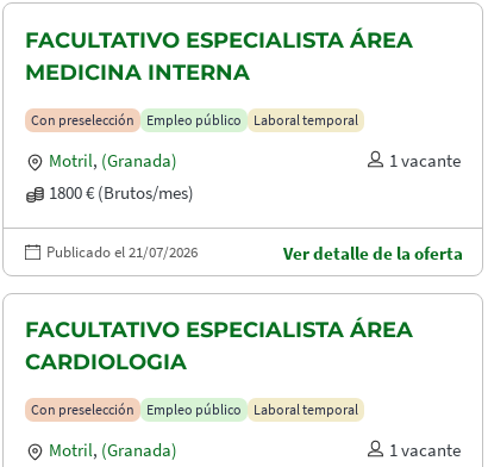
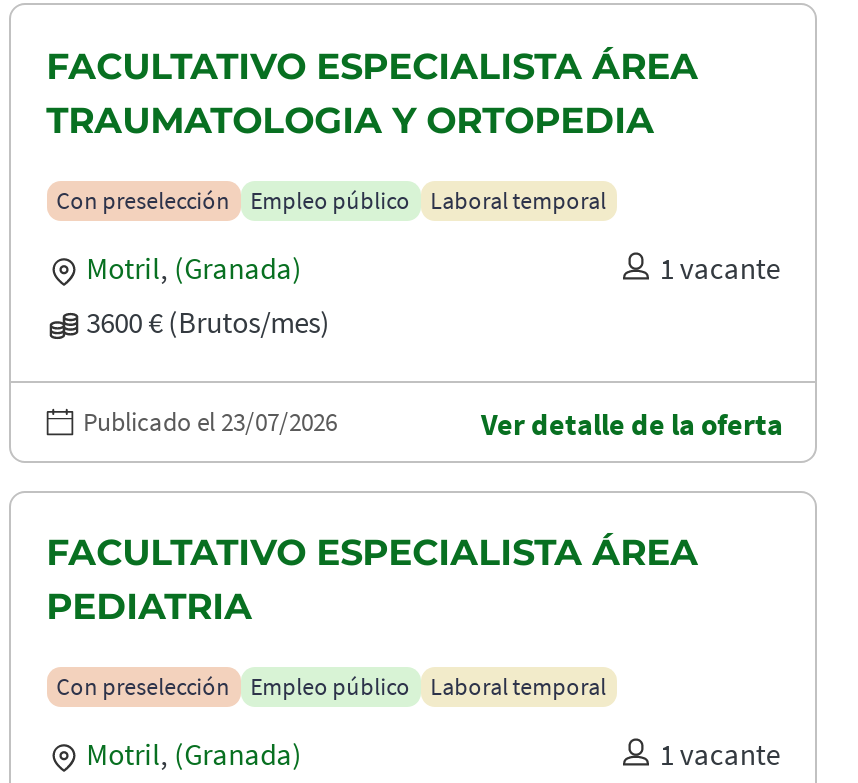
[25,59,249,86] MEDICINA INTERNA -> [46,99,654,143] TRAUMATOLOGIA Y ORTOPEDIA
[48,181,194,203] 1800 € (Brutos/mes) -> [86,303,330,341] 3600 € (Brutos/mes)
[46,242,198,262] Publicado el 21/07/2026 -> [83,405,337,439] Publicado el 23/07/2026
[25,350,186,376] CARDIOLOGIA -> [46,586,252,630] PEDIATRIA

